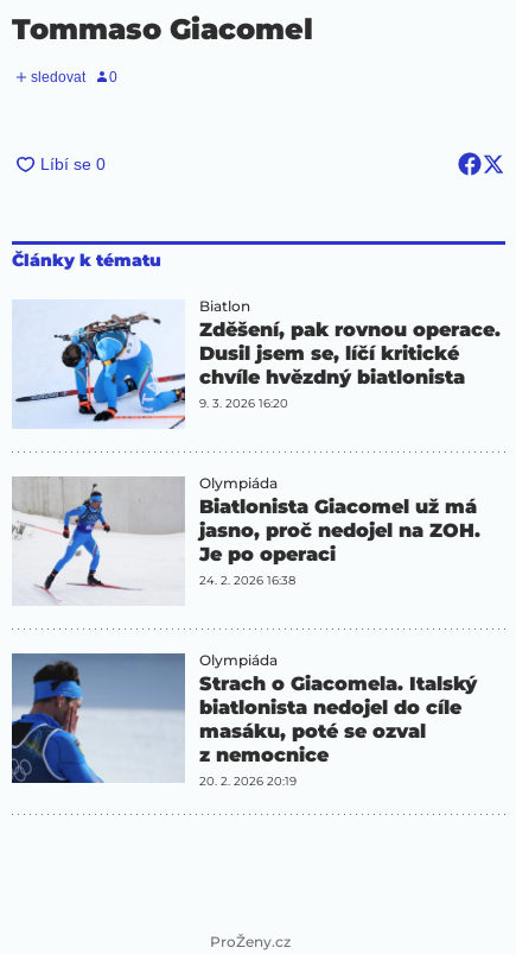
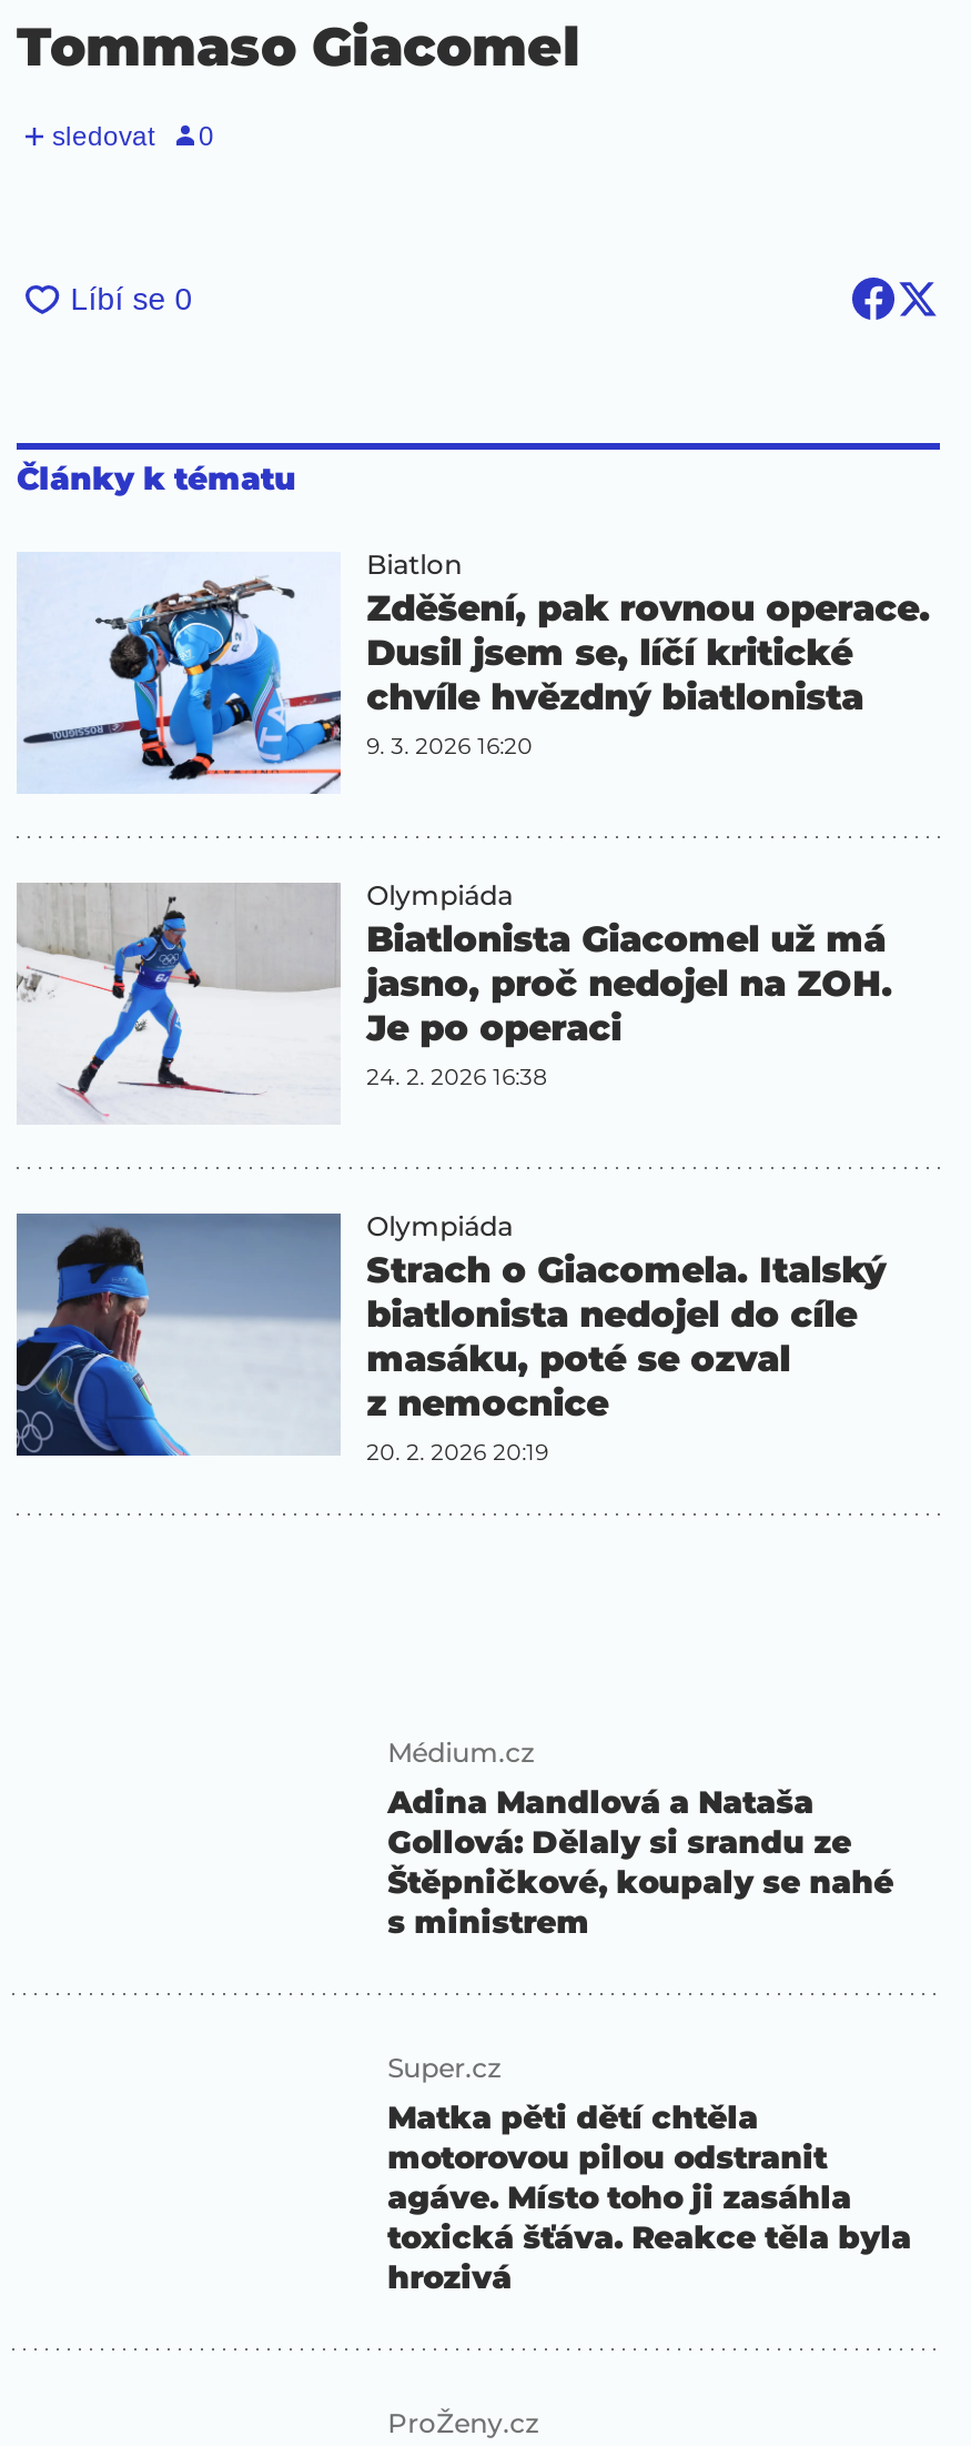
none -> [388,1736,894,1942] Médium.cz | Adina Mandlová a Nataša | Gollová: Dělaly si srandu ze | Štěpničkové, koupaly se nahé | s ministrem
none -> [388,2051,911,2297] Super.cz | Matka pěti dětí chtěla | motorovou pilou odstranit | agáve. Místo toho ji zasáhla | toxická šťáva. Reakce těla byla | hrozivá

